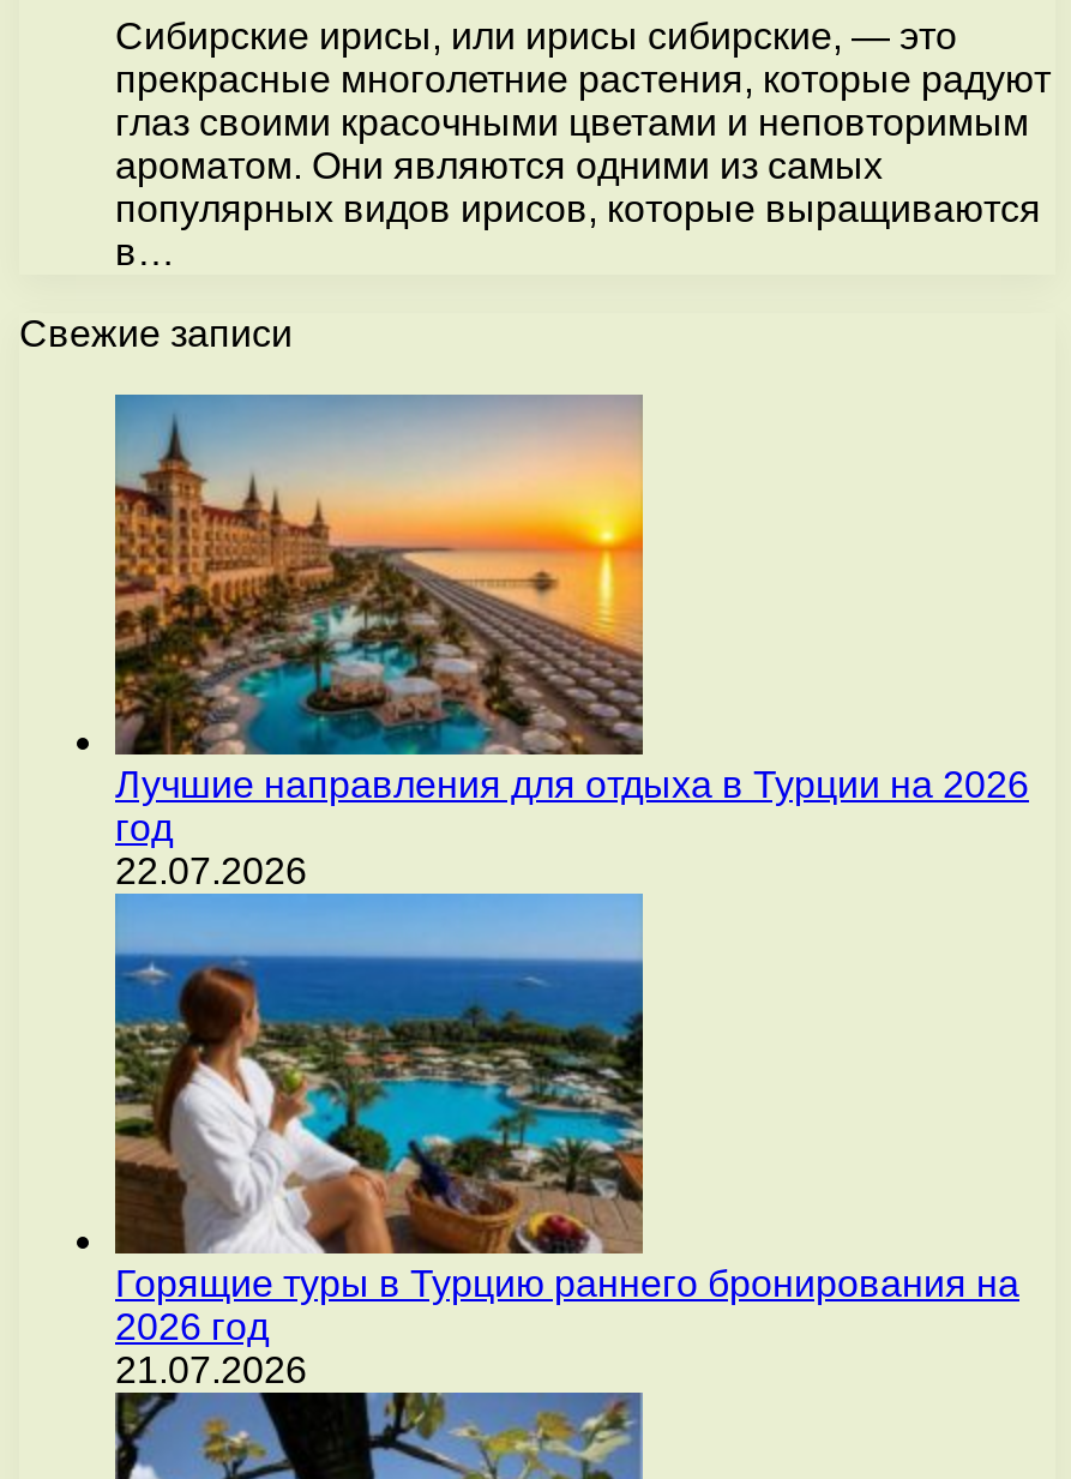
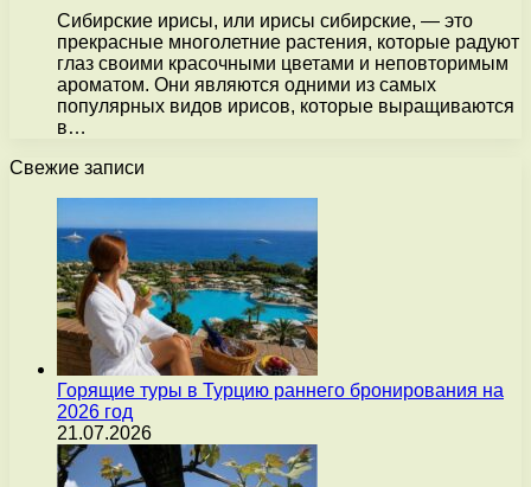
[113,395,1029,891] [image] | Лучшие направления для отдыха в Турции на 2026 | год | 22.07.2026 -> none

